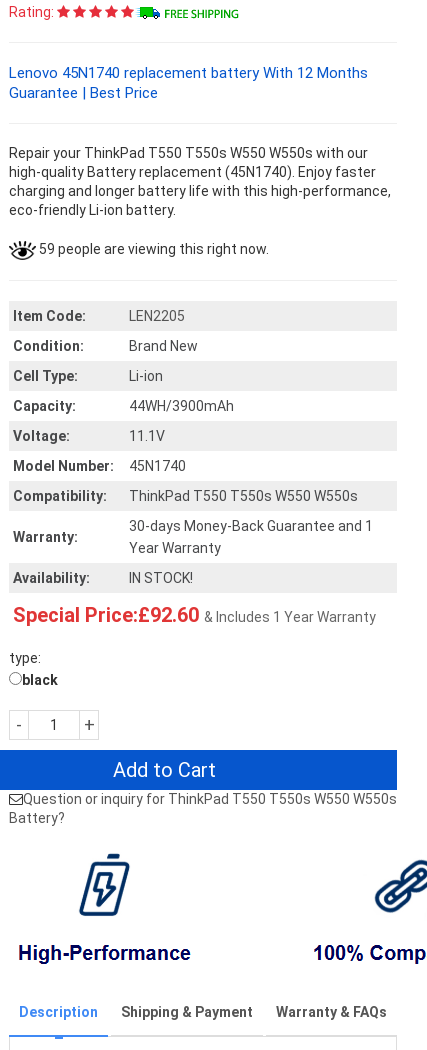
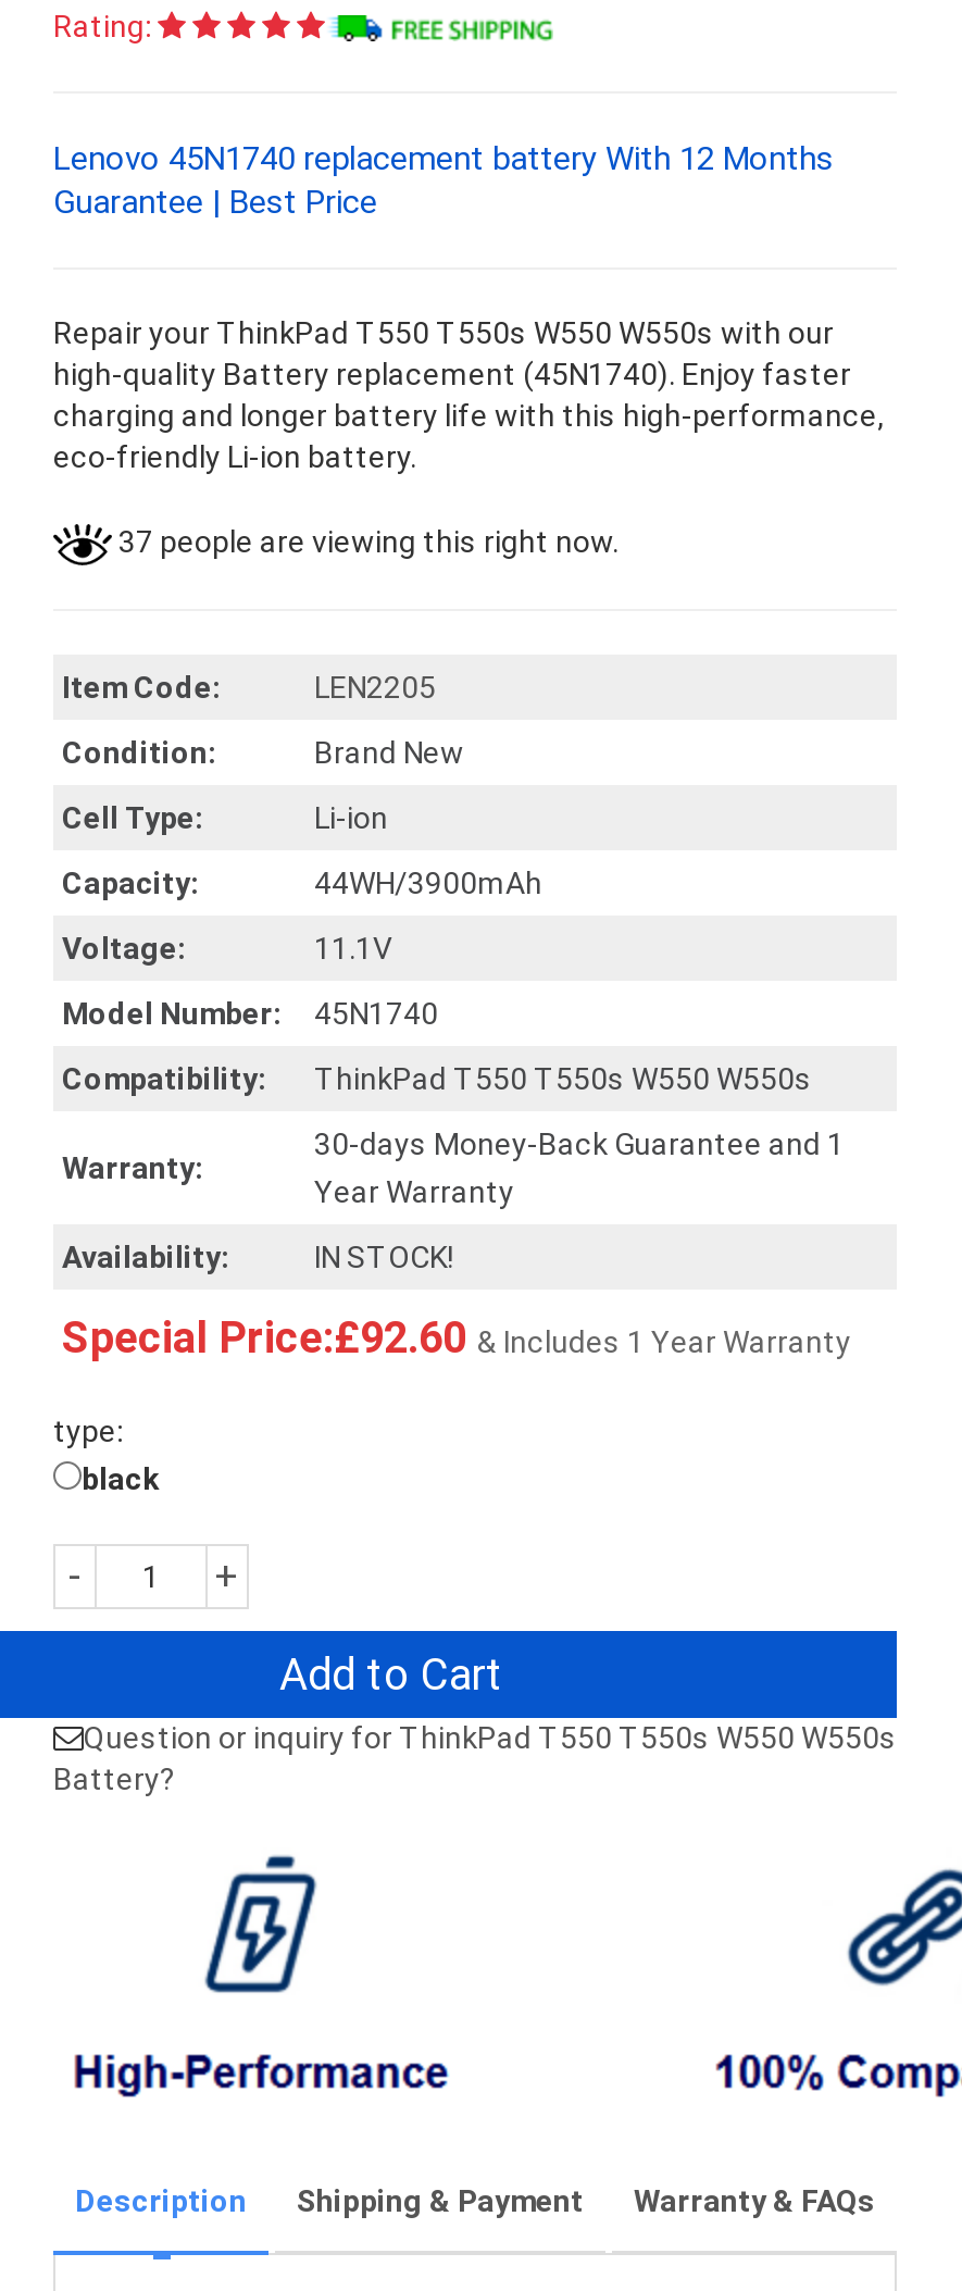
[36,241,269,257] 59 people are viewing this right now. -> [112,524,619,559] 37 people are viewing this right now.

